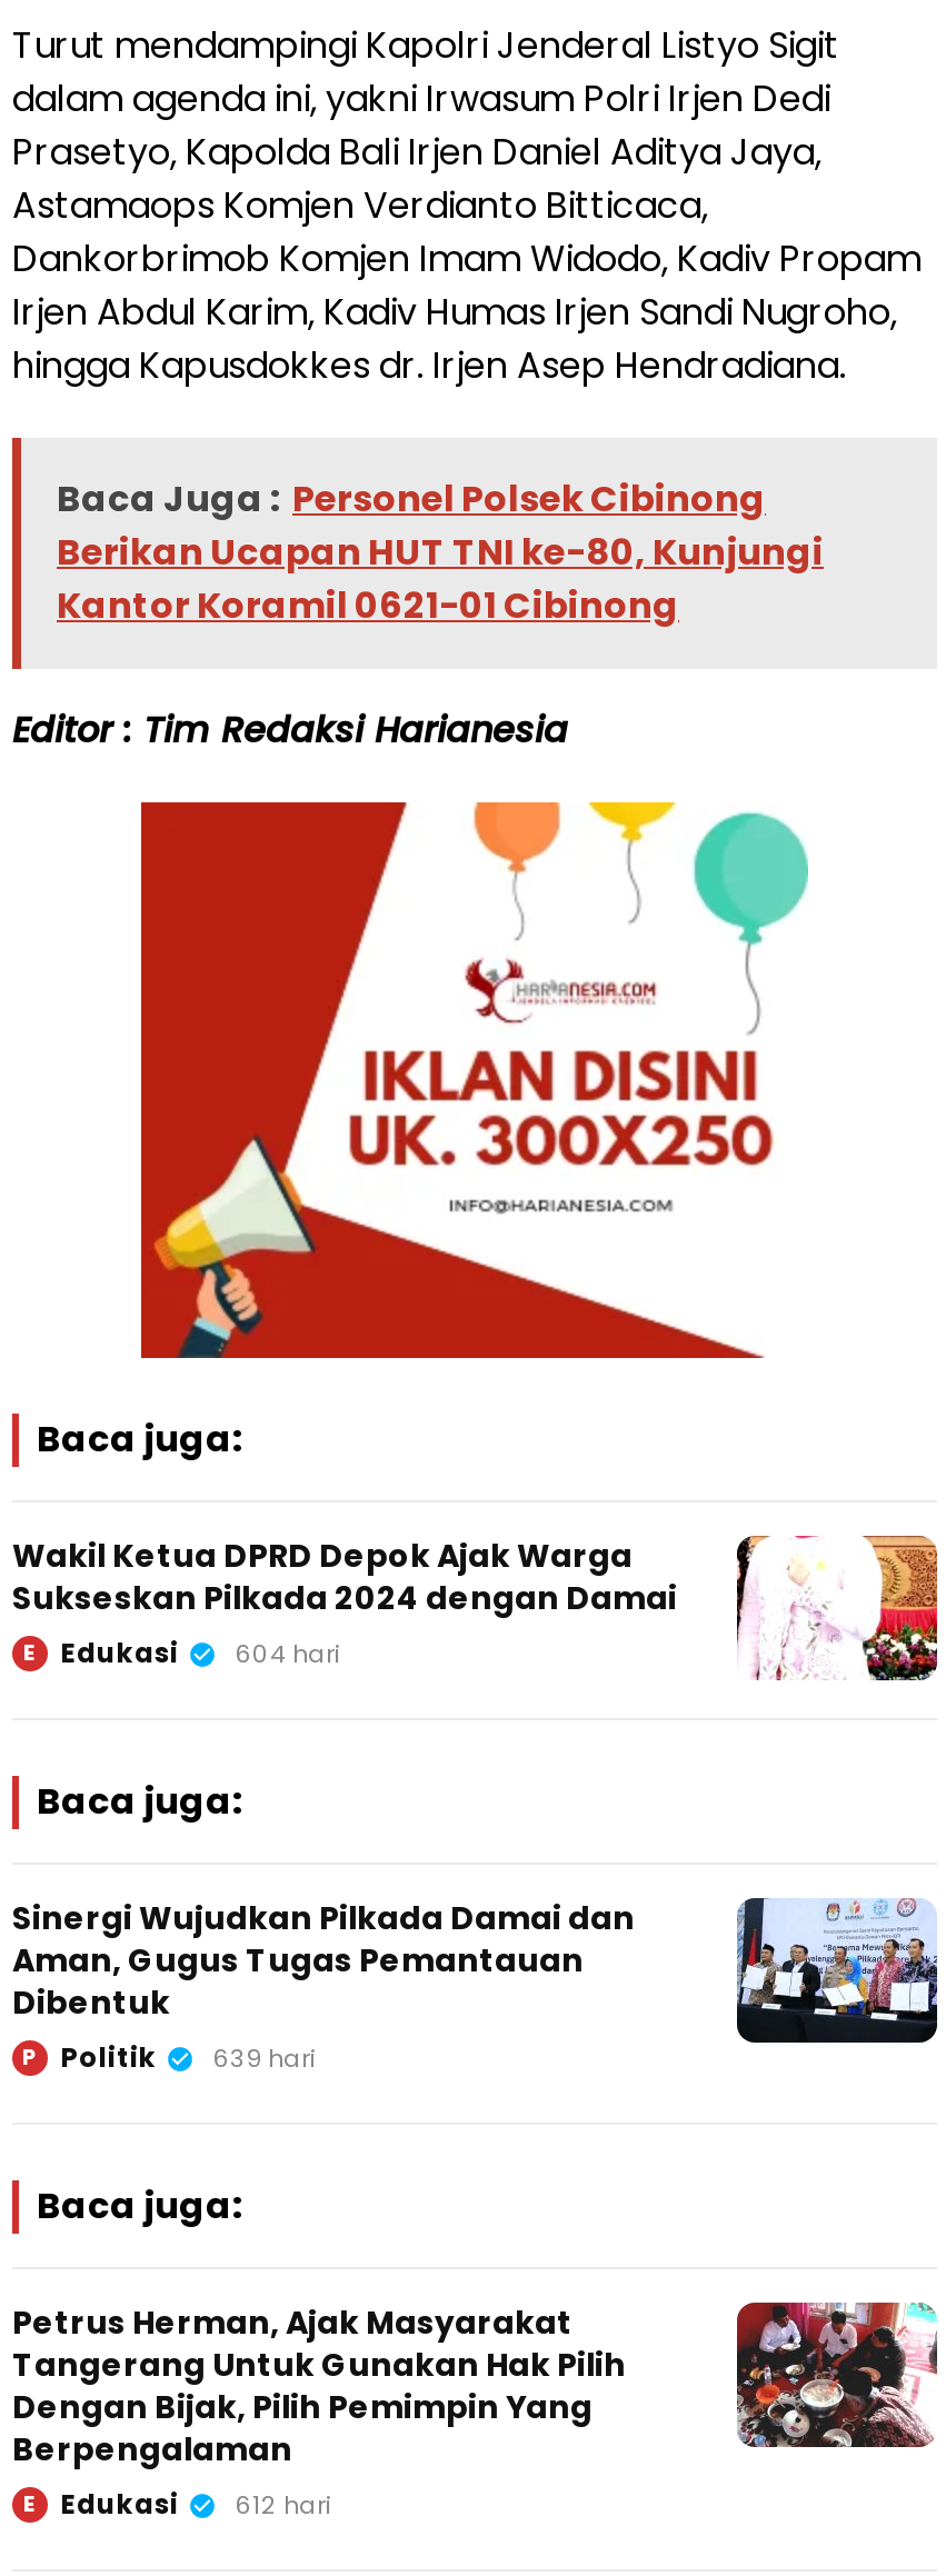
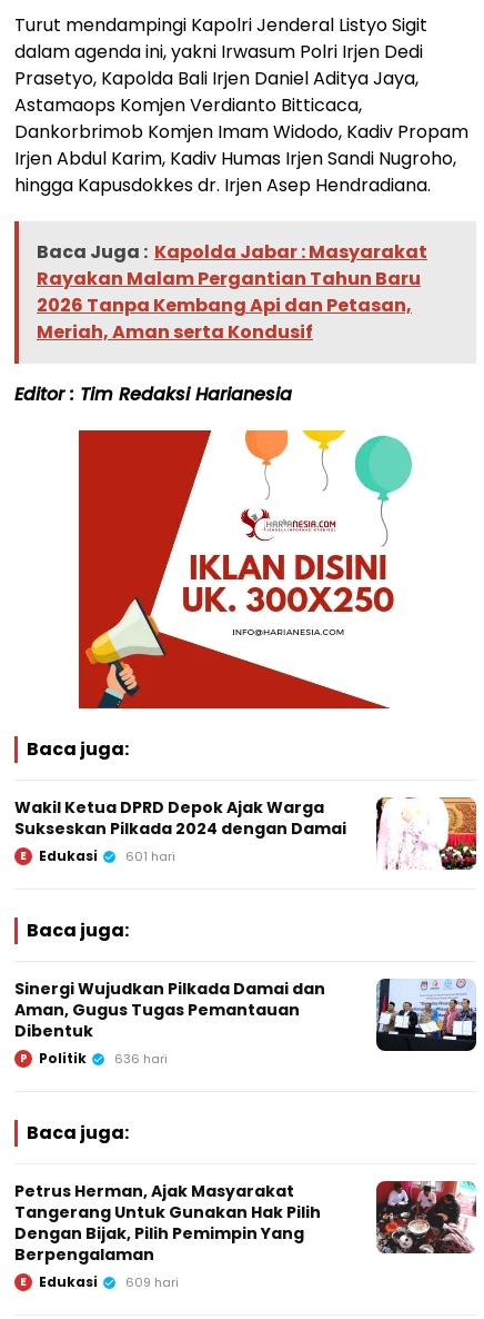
[57,474,824,631] Baca Juga : Personel Polsek Cibinong | Berikan Ucapan HUT TNI ke-80, Kunjungi | Kantor Koramil 0621-01 Cibinong -> [37,239,427,345] Baca Juga : Kapolda Jabar : Masyarakat | Rayakan Malam Pergantian Tahun Baru | 2026 Tanpa Kembang Api dan Petasan, | Meriah, Aman serta Kondusif
[23,1634,341,1672] E Edukasi 604 hari -> [20,846,175,865] E Edukasi 601 hari
[22,2038,317,2076] P Politik 639 hari -> [19,1049,168,1068] P Politik 636 hari
[23,2485,332,2523] E Edukasi 612 hari -> [20,1272,179,1291] E Edukasi 609 hari

